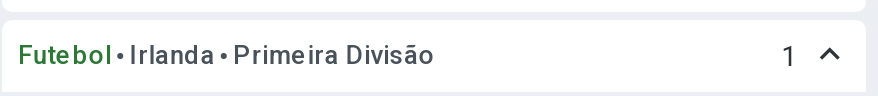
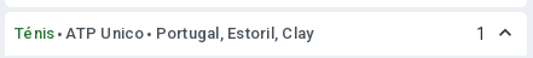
[18,40,435,70] Futebol Irlanda Primeira Divisão -> [15,24,313,42] Ténis ATP Unico Portugal, Estoril, Clay

